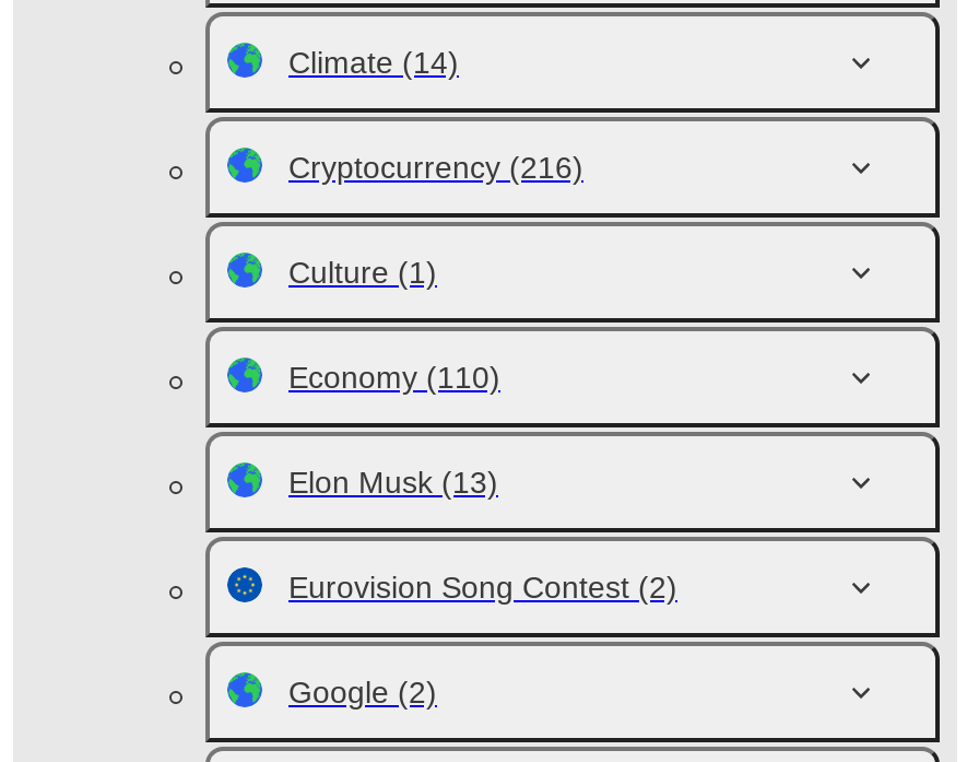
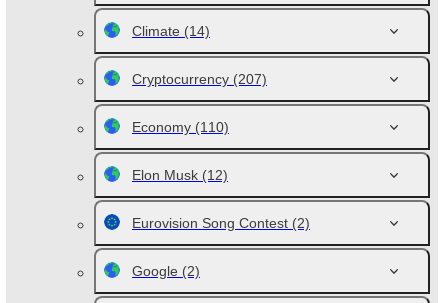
[288,150,583,290] Cryptocurrency (216) | Culture (1) -> [132,71,267,87] Cryptocurrency (207)
[288,465,498,500] Elon Musk (13) -> [132,167,228,183] Elon Musk (12)

